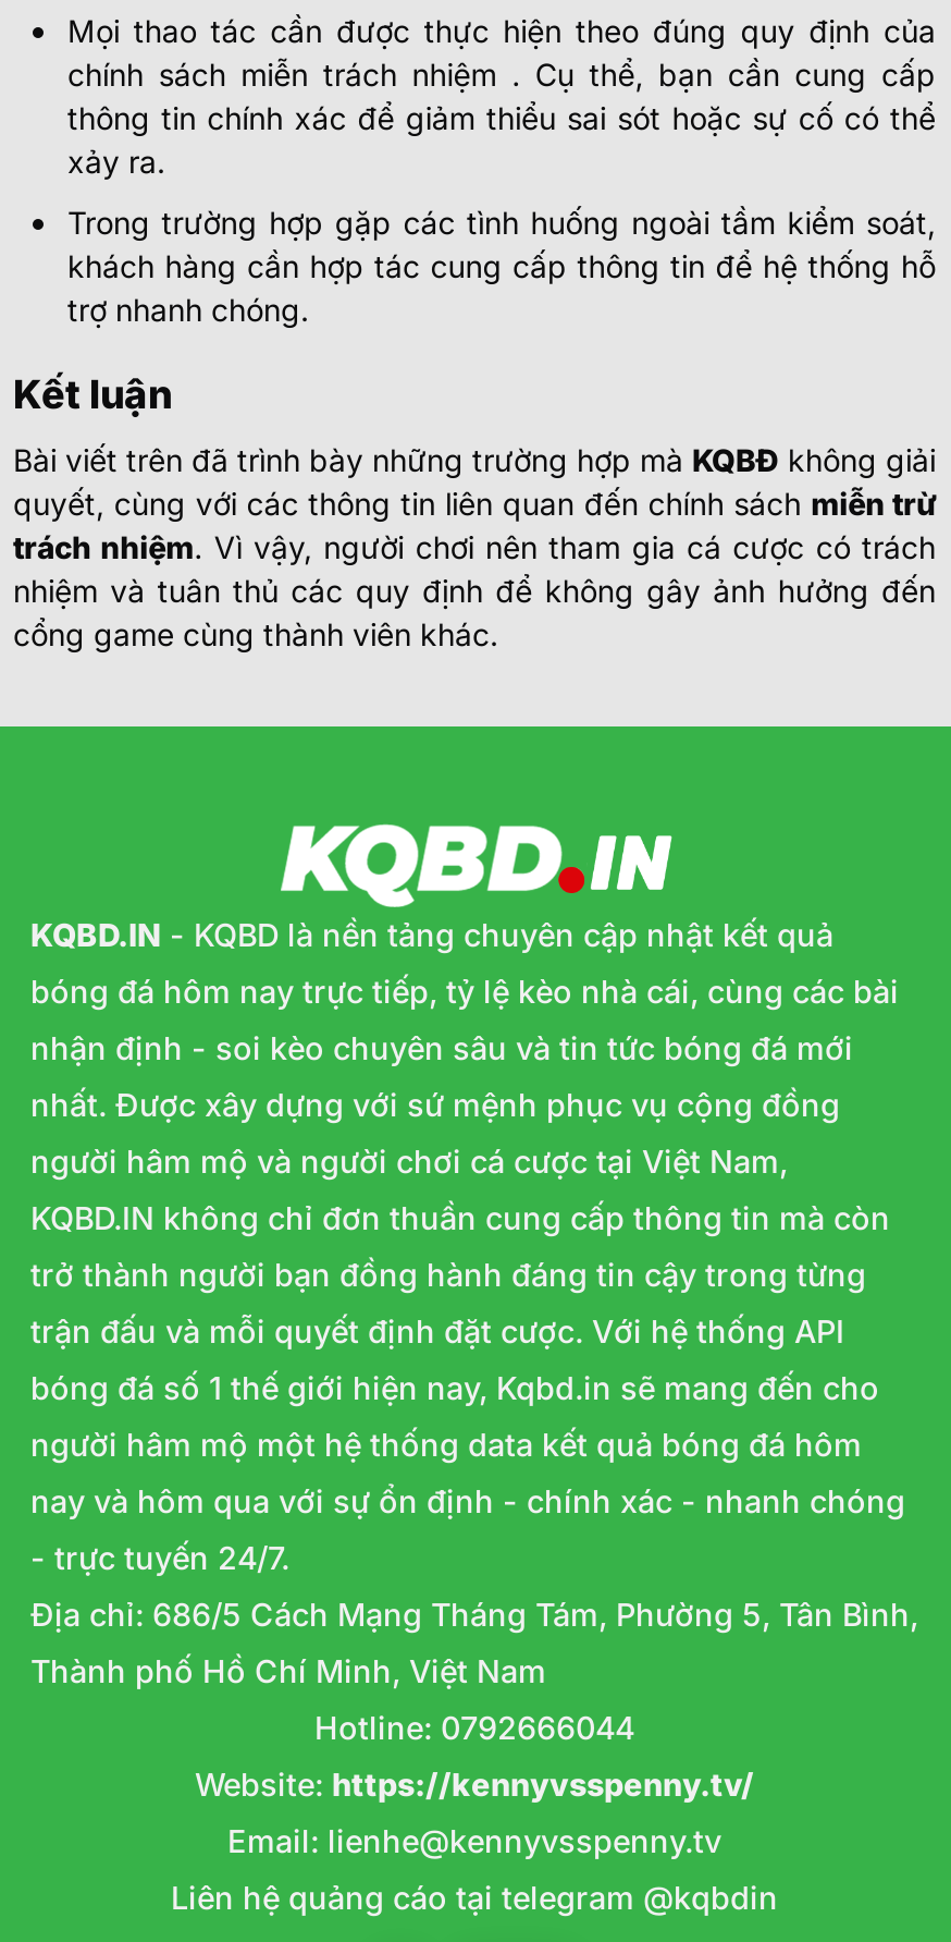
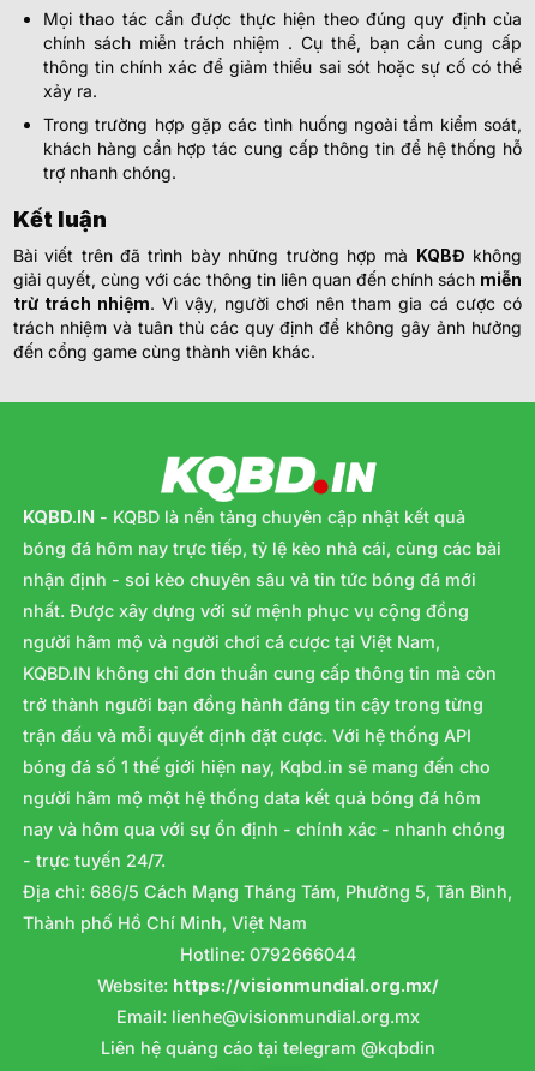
[195,1765,754,1802] Website: https://kennyvsspenny.tv/ -> [97,974,438,995] Website: https://visionmundial.org.mx/
[227,1821,721,1858] Email: lienhe@kennyvsspenny.tv -> [116,1006,419,1026] Email: lienhe@visionmundial.org.mx

